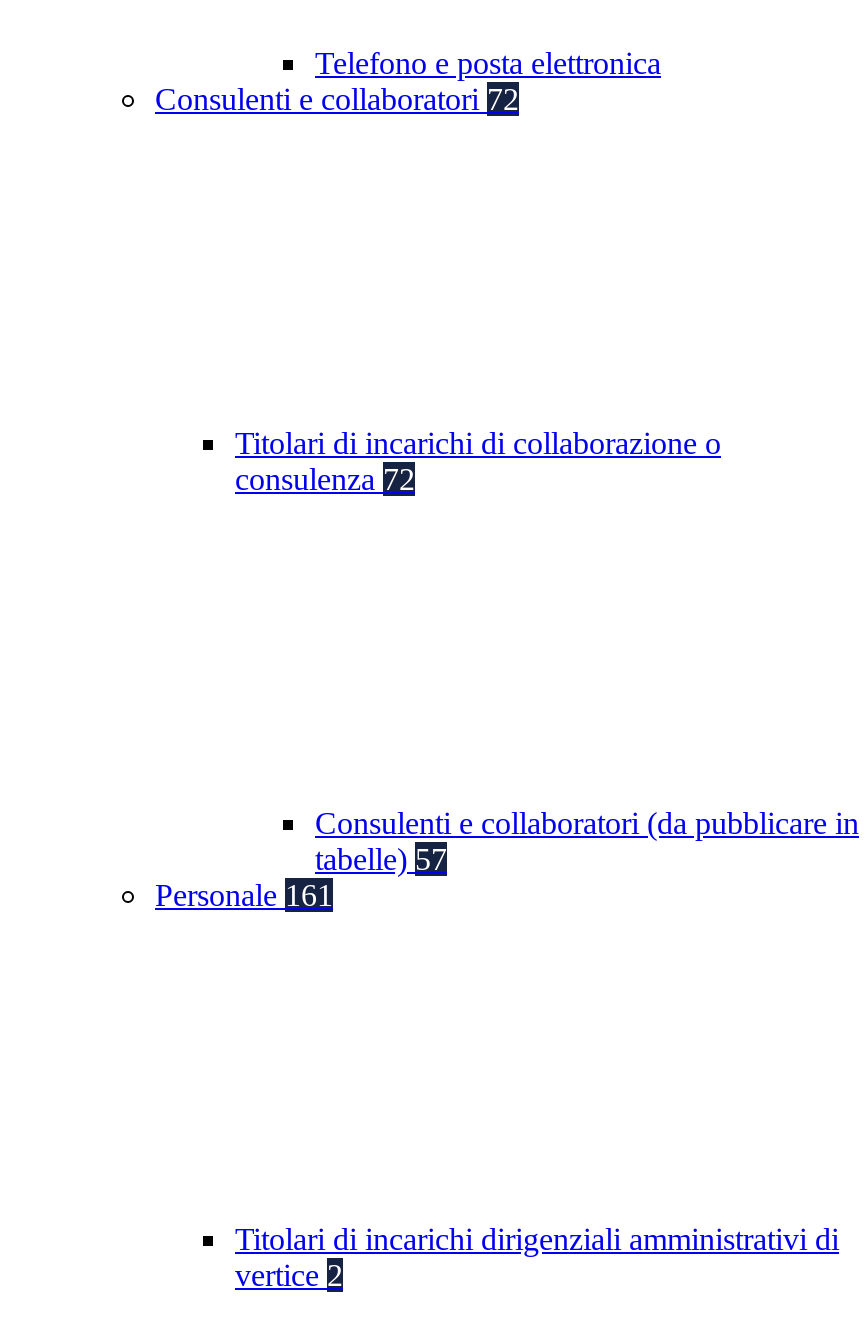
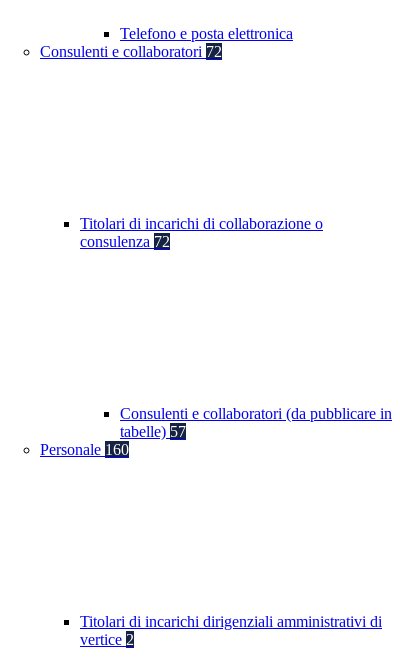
[155,878,333,912] Personale 161 -> [40,441,129,458] Personale 160

